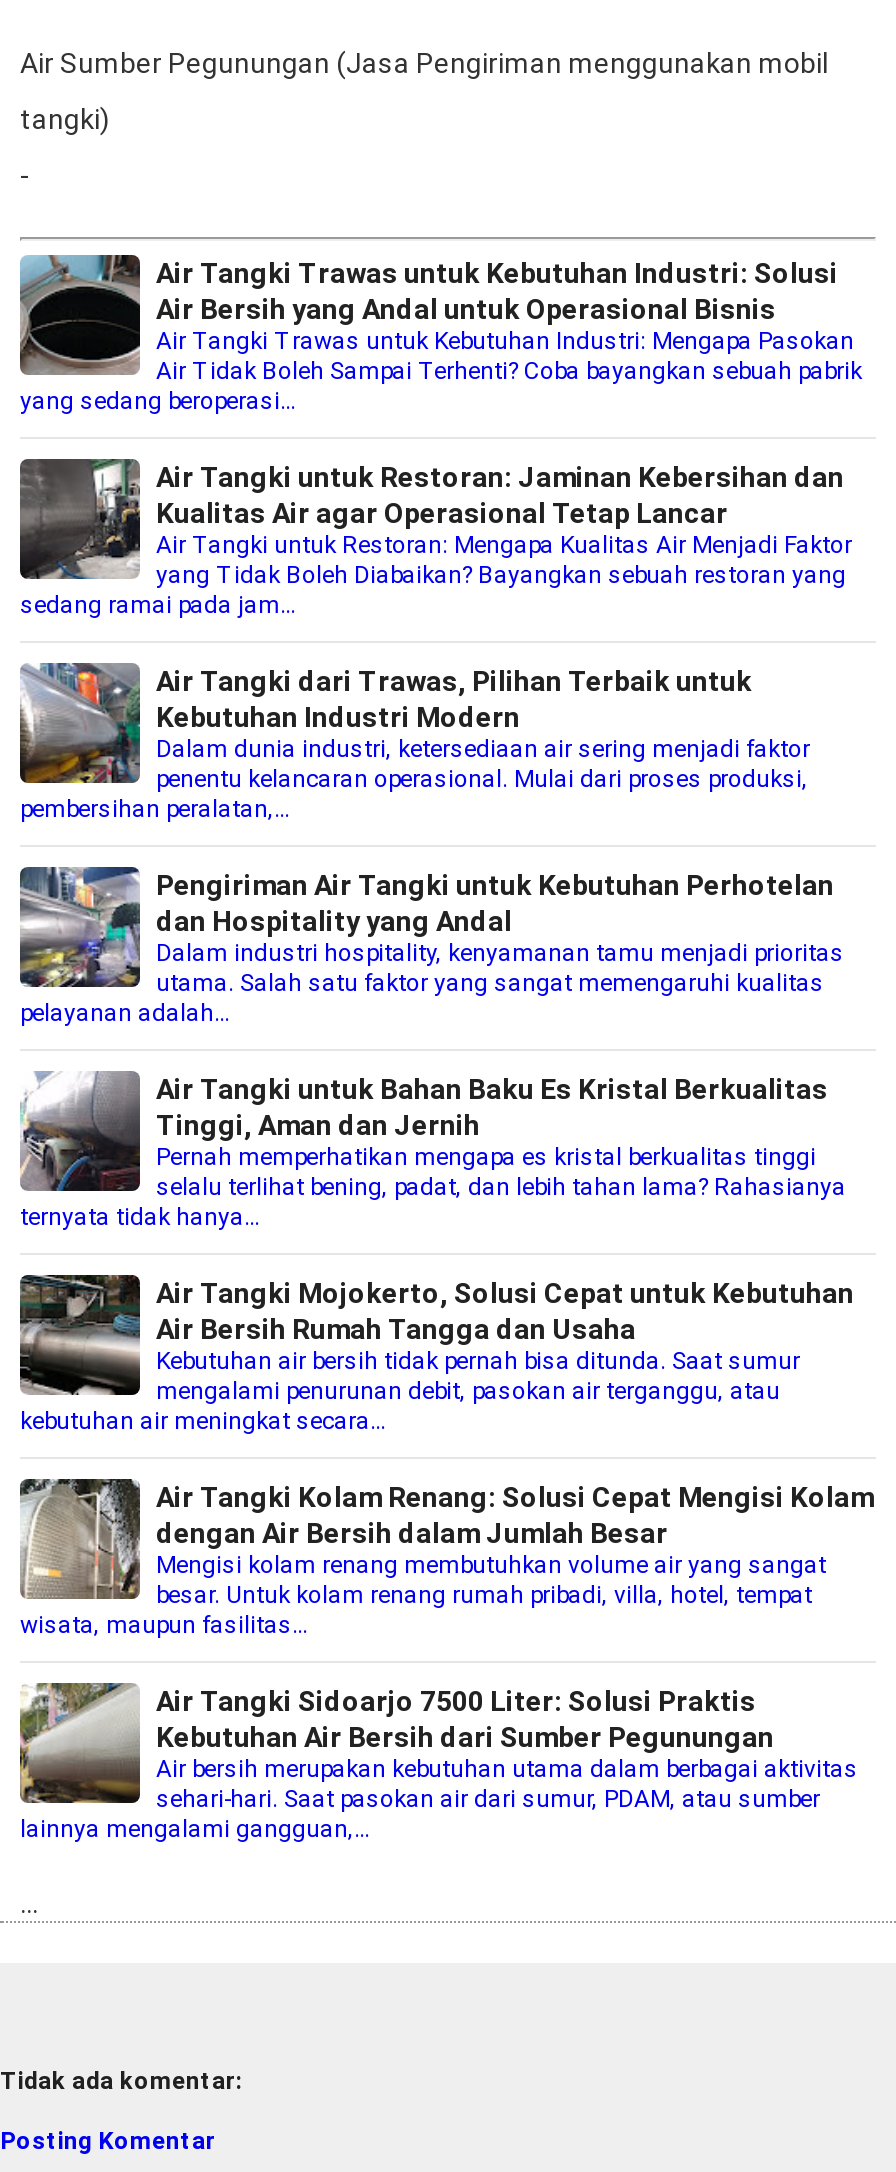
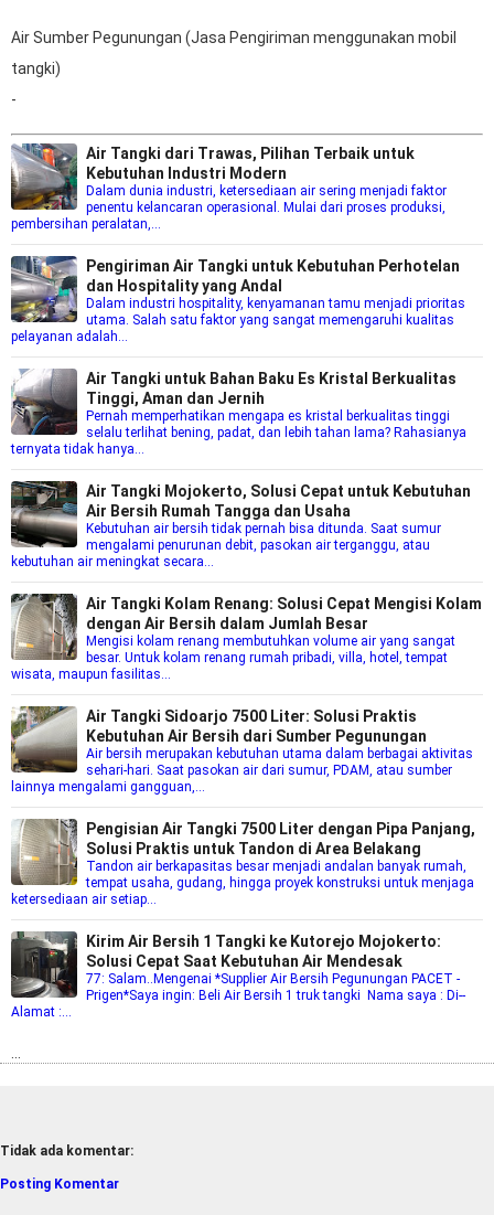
[20,253,862,619] [image] | Air Tangki Trawas untuk Kebutuhan Industri: Solusi | Air Bersih yang Andal untuk Operasional Bisnis | Air Tangki Trawas untuk Kebutuhan Industri: Mengapa Pasokan | Air Tidak Boleh Sampai Terhenti? Coba bayangkan sebuah pabrik | yang sedang beroperasi… | Air Tangki untuk Restoran: Jaminan Kebersihan dan | Kualitas Air agar Operasional Tetap Lancar | Air Tangki untuk Restoran: Mengapa Kualitas Air Menjadi Faktor | yang Tidak Boleh Diabaikan? Bayangkan sebuah restoran yang | sedang ramai pada jam… -> none
[20,459,128,577] [image] -> none
moved [16,659,874,1843] -> [9,141,482,795]: [image] | Air Tangki dari Trawas, Pilihan Terbaik untuk | Kebutuhan Industri Modern | ... | sehari-hari. Saat pasokan air dari sumur, PDAM, atau sumber | lainnya mengalami gangguan,…
none -> [10,931,71,996] [image]
none -> [11,819,475,1020] [image] | Pengisian Air Tangki 7500 Liter dengan Pipa Panjang, | Solusi Praktis untuk Tandon di Area Belakang | Tandon air berkapasitas besar menjadi andalan banyak rumah, | tempat usaha, gudang, hingga proyek konstruksi untuk menjaga | ketersediaan air setiap… | Kirim Air Bersih 1 Tangki ke Kutorejo Mojokerto: | Solusi Cepat Saat Kebutuhan Air Mendesak | 77: Salam..Mengenai *Supplier Air Bersih Pegunungan PACET - | Prigen*Saya ingin: Beli Air Bersih 1 truk tangki Nama saya : Di-- | Alamat :…

